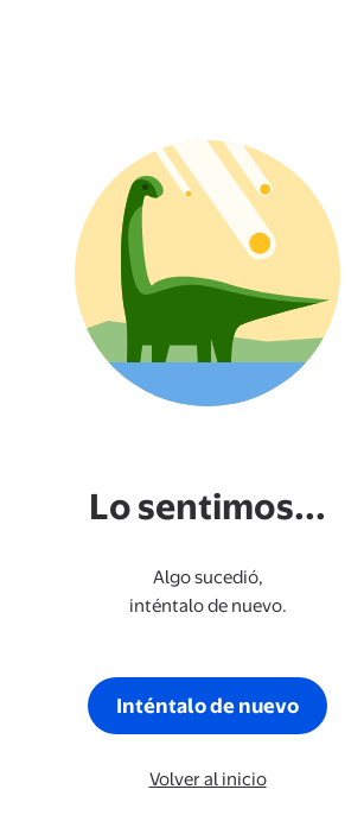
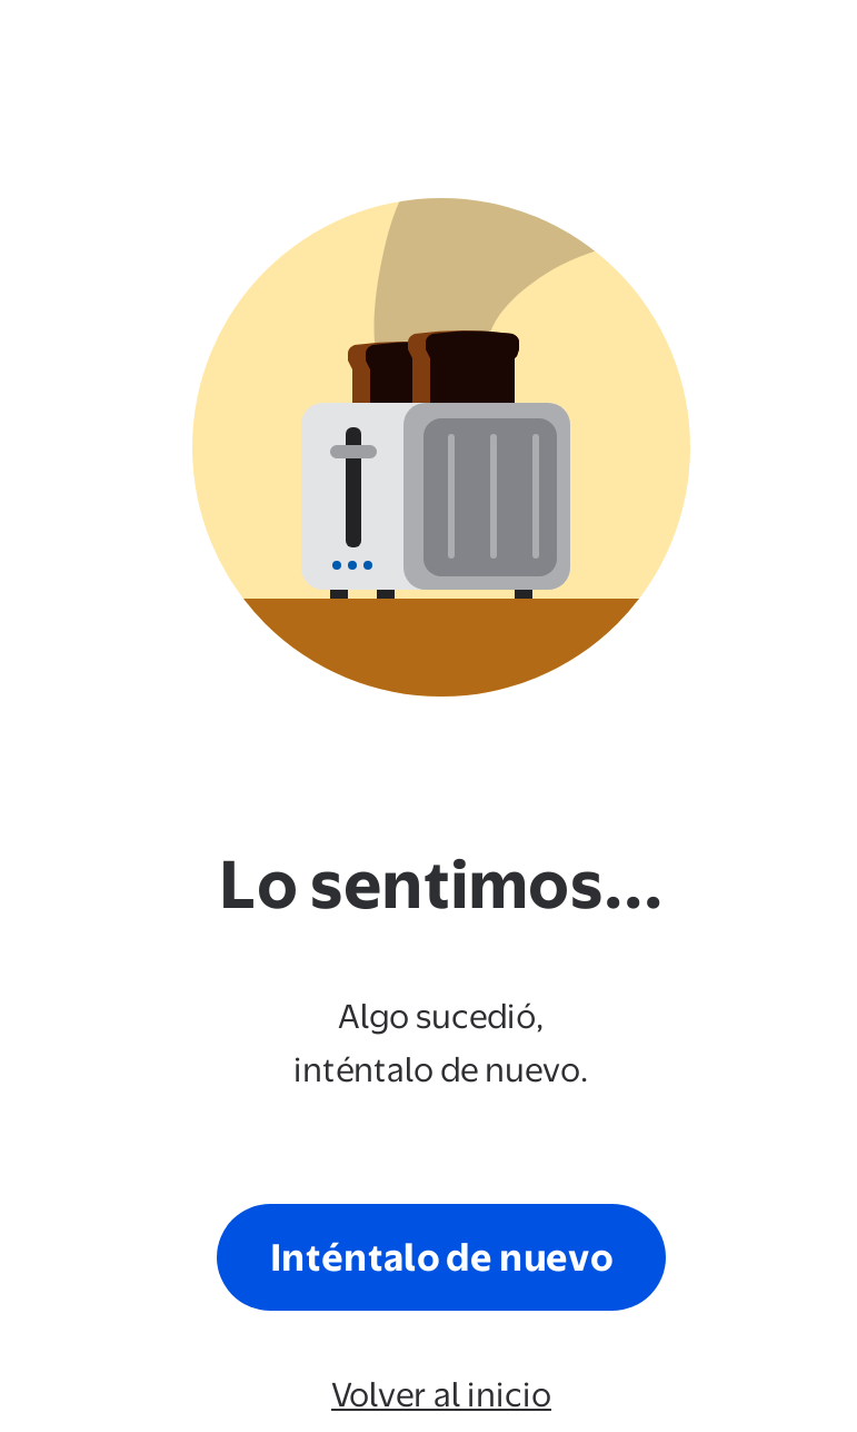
[87,141,328,408] [image] -> [217,198,661,699] [image]

